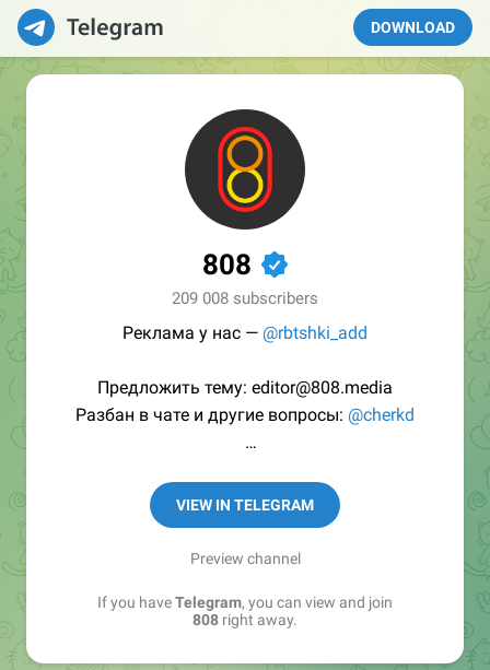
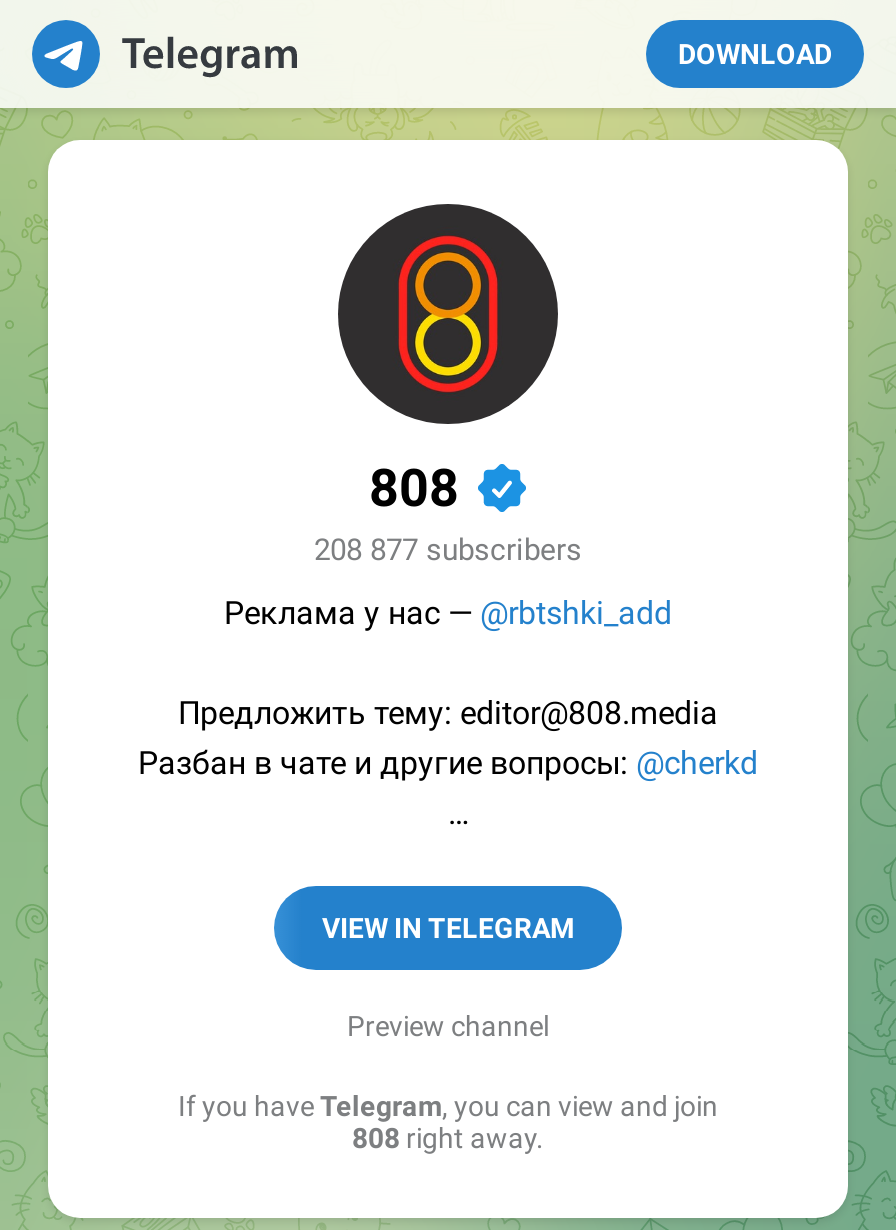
[172,289,318,308] 209 008 subscribers -> [314,532,582,568] 208 877 subscribers

